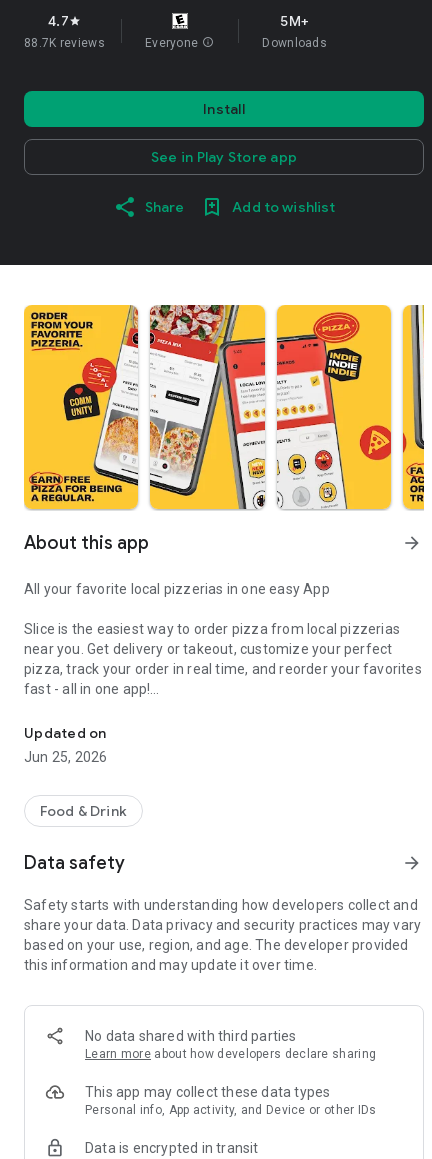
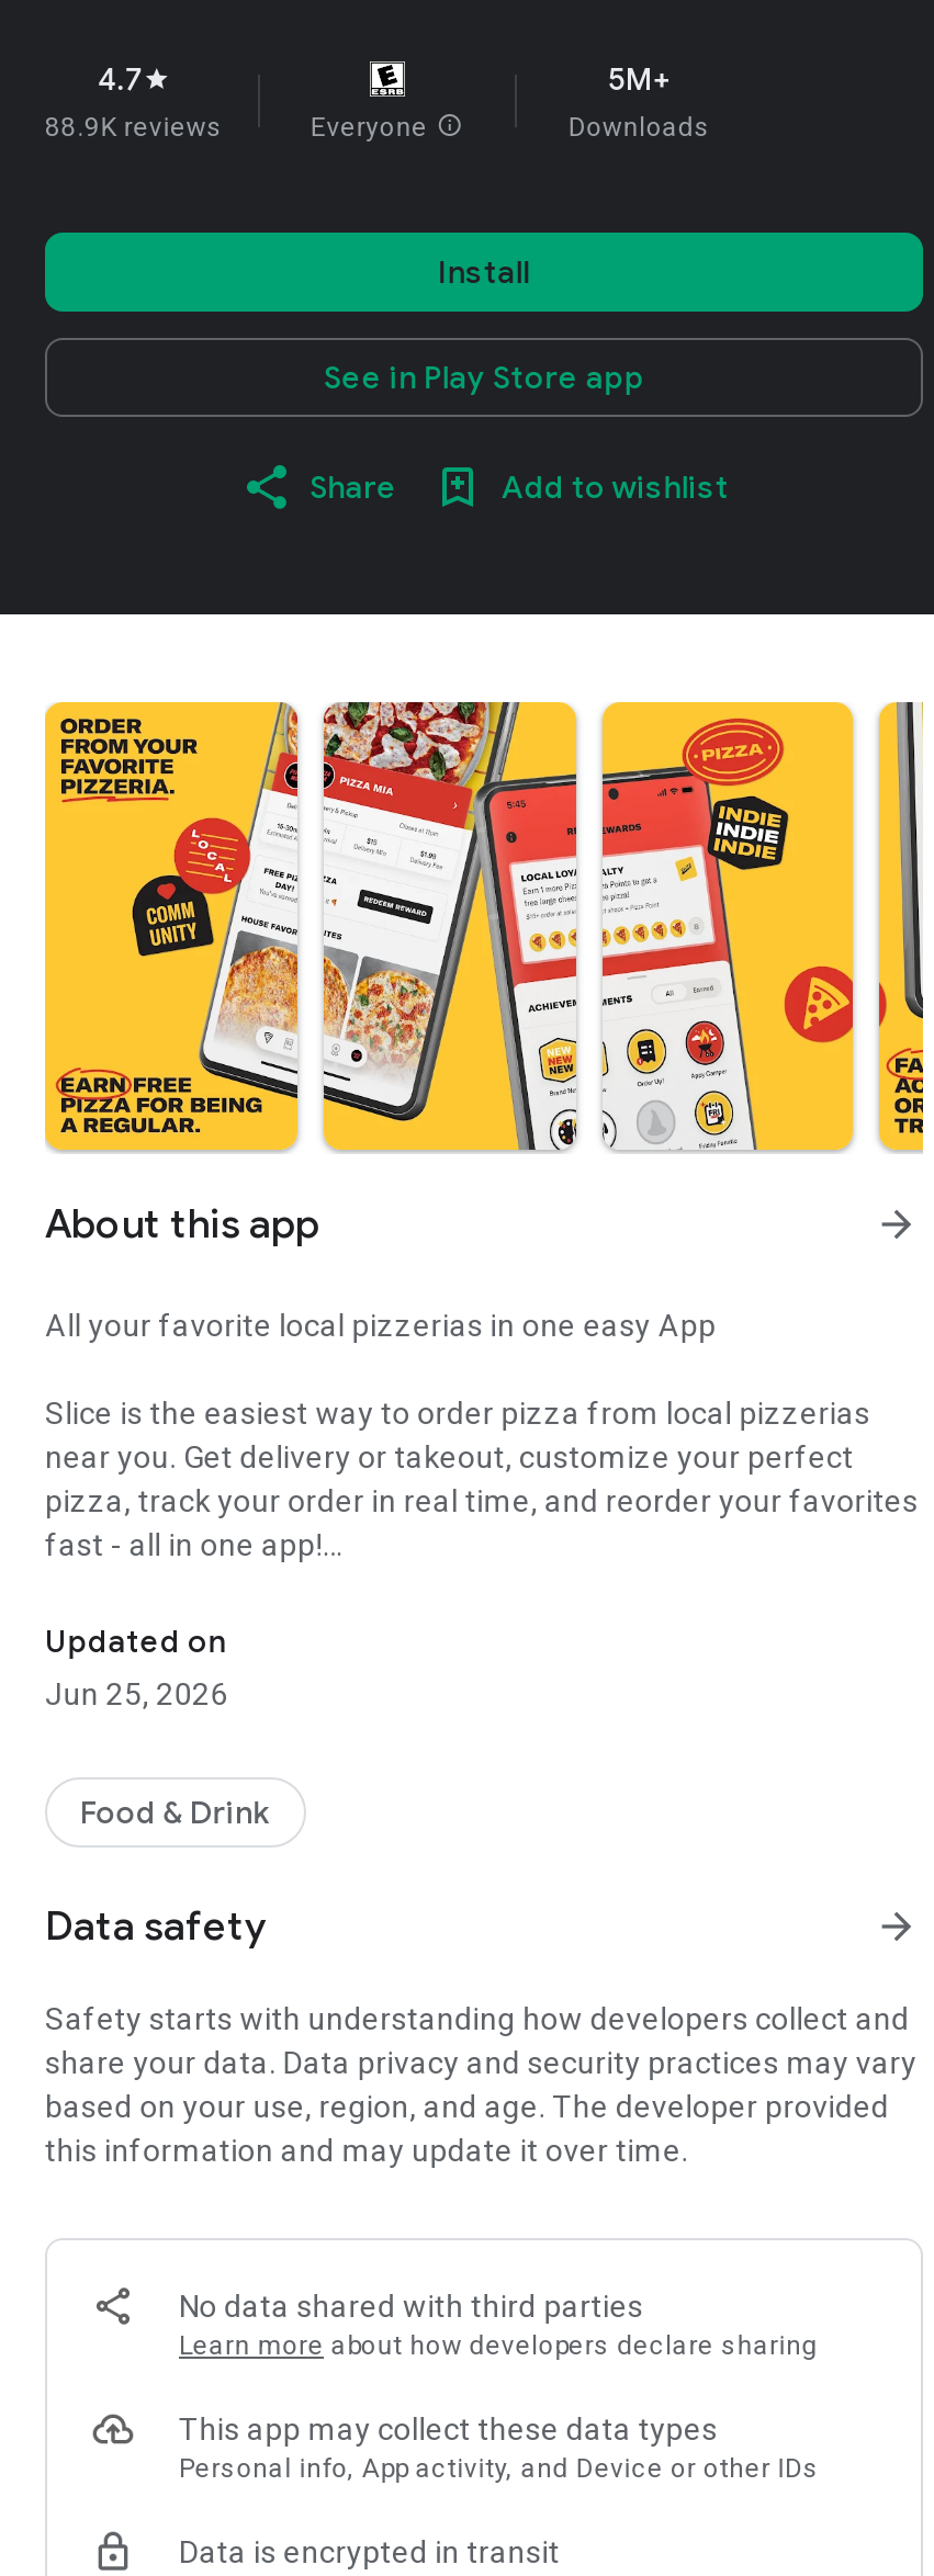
[24,36,105,50] 88.7K reviews -> [45,112,223,143] 88.9K reviews

